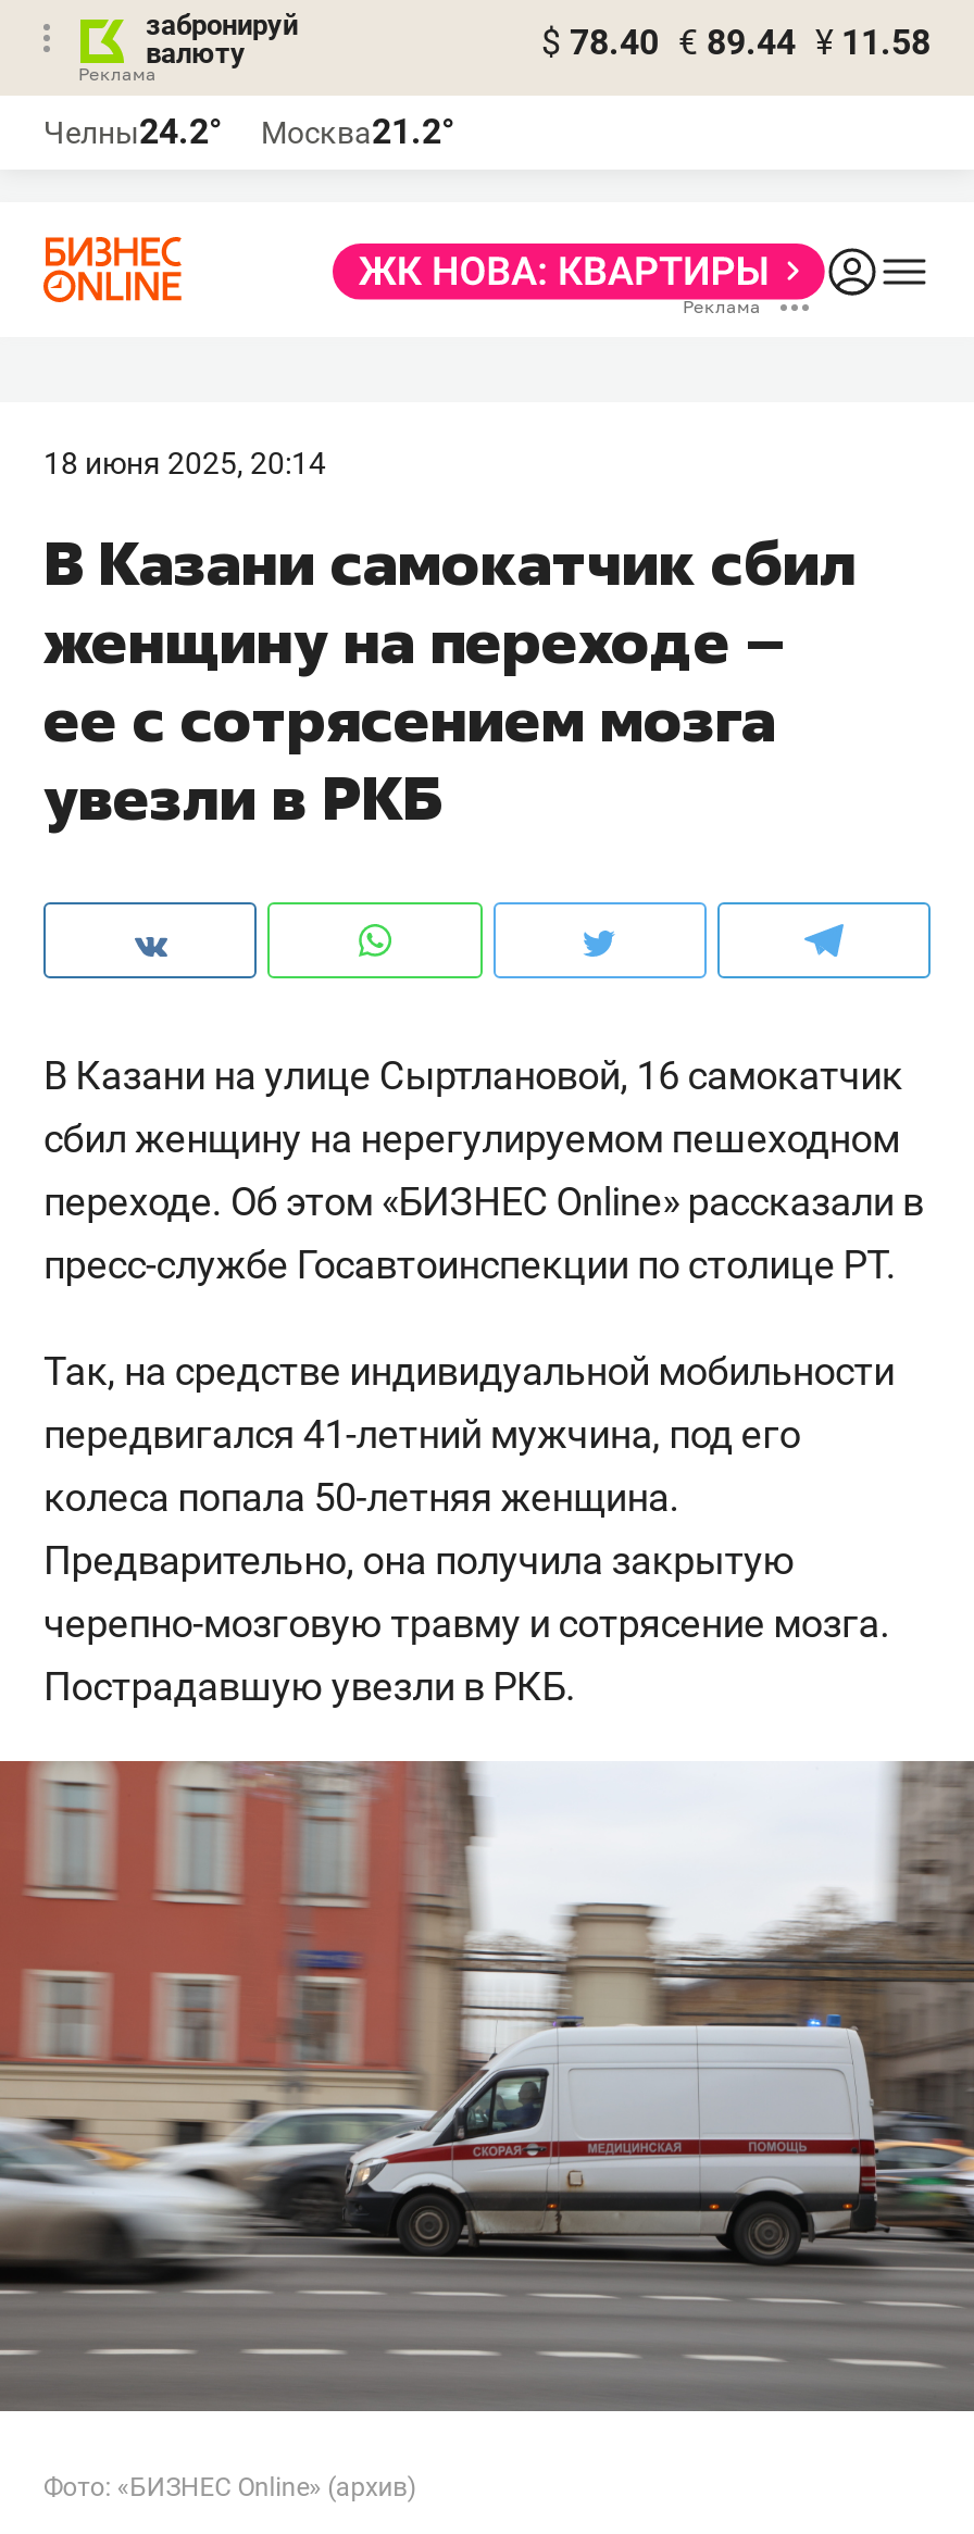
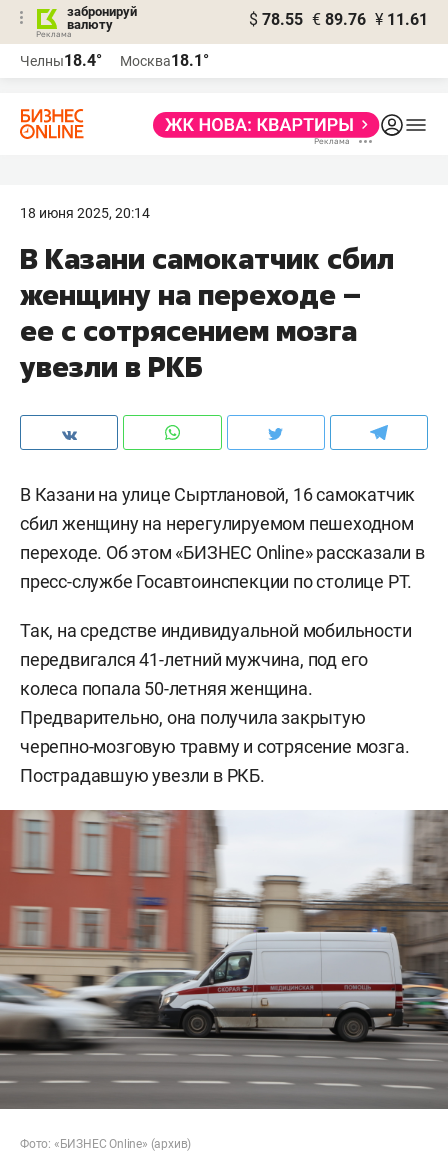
[541,22,931,63] $ 78.40 € 89.44 ¥ 11.58 -> [249,10,428,29] $ 78.55 € 89.76 ¥ 11.61
[43,111,222,152] Челны24.2° -> [20,51,102,70] Челны18.4°
[261,111,454,152] Москва21.2° -> [120,51,209,70] Москва18.1°

